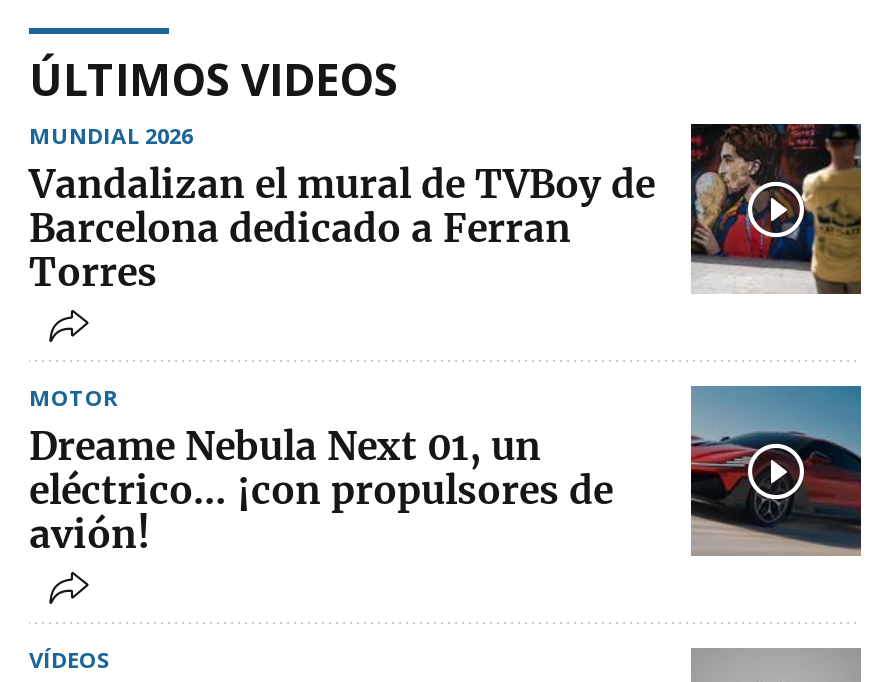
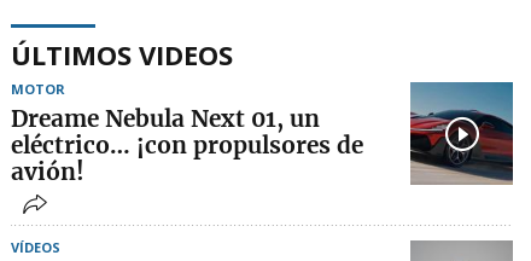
[29,121,863,297] [image] | MUNDIAL 2026 | Vandalizan el mural de TVBoy de | Barcelona dedicado a Ferran | Torres -> none

